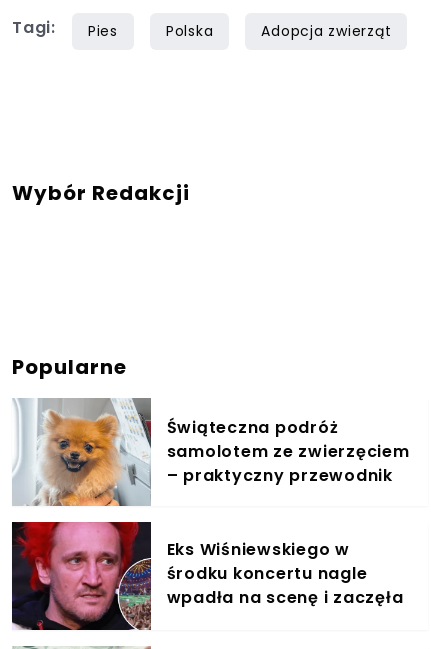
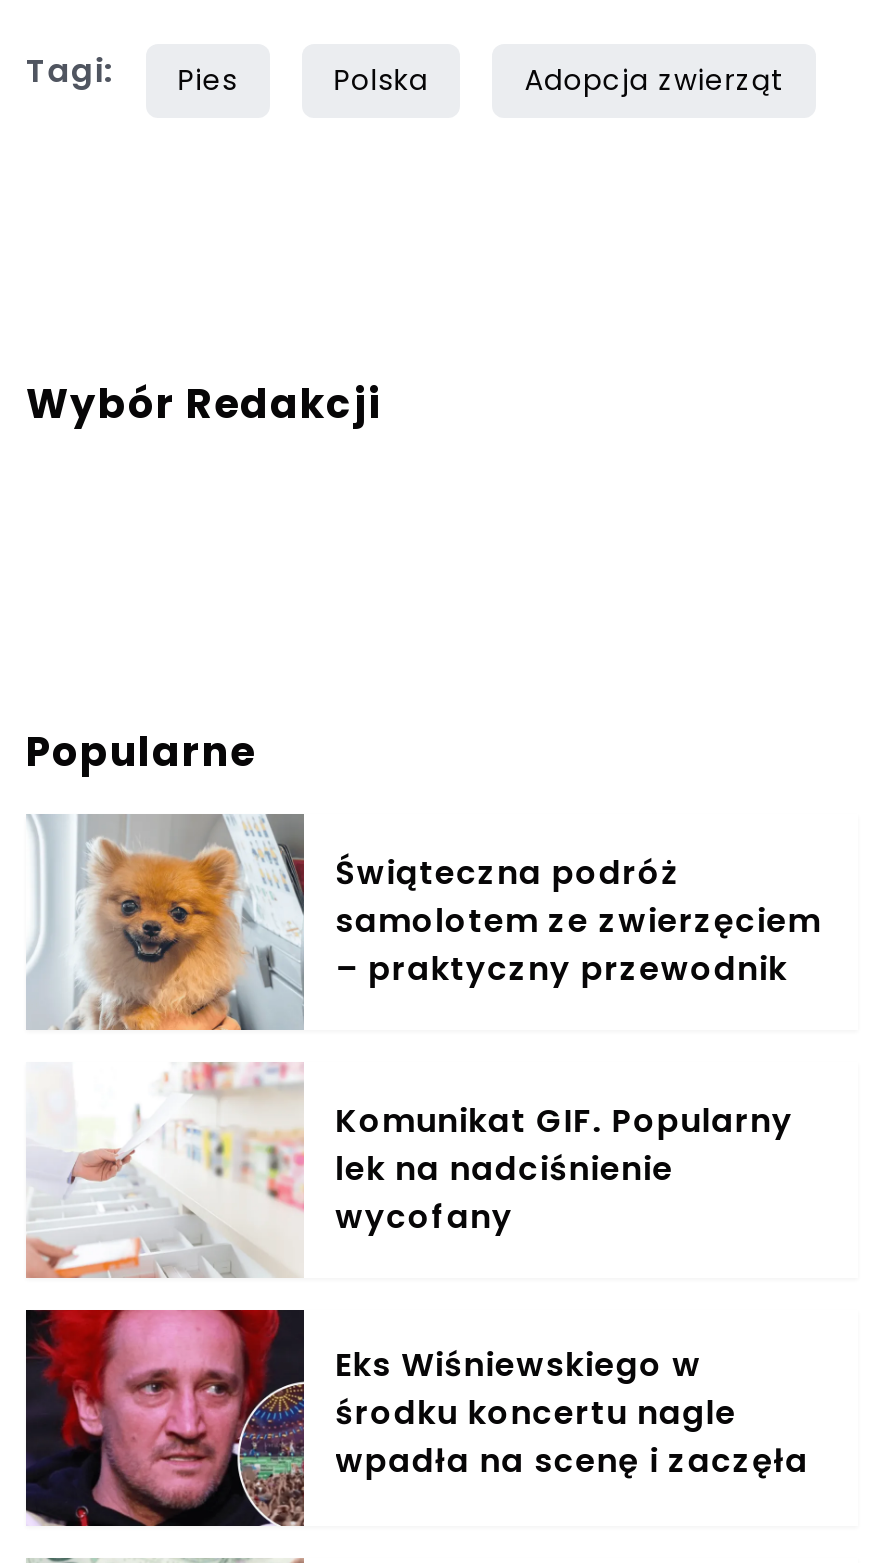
none -> [26,1061,793,1279] [image] | Komunikat GIF. Popularny | lek na nadciśnienie | wycofany

